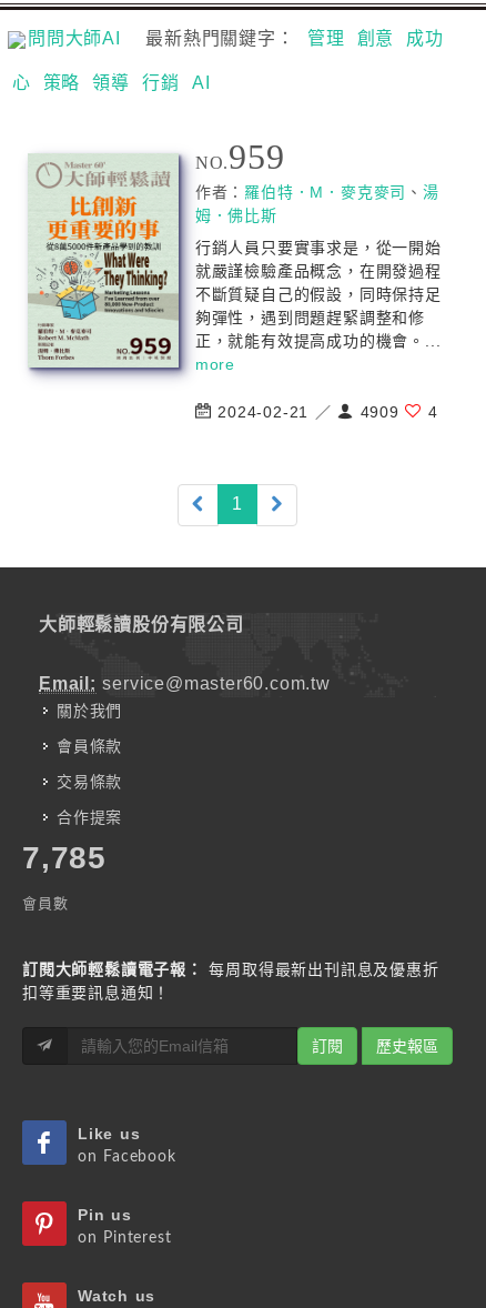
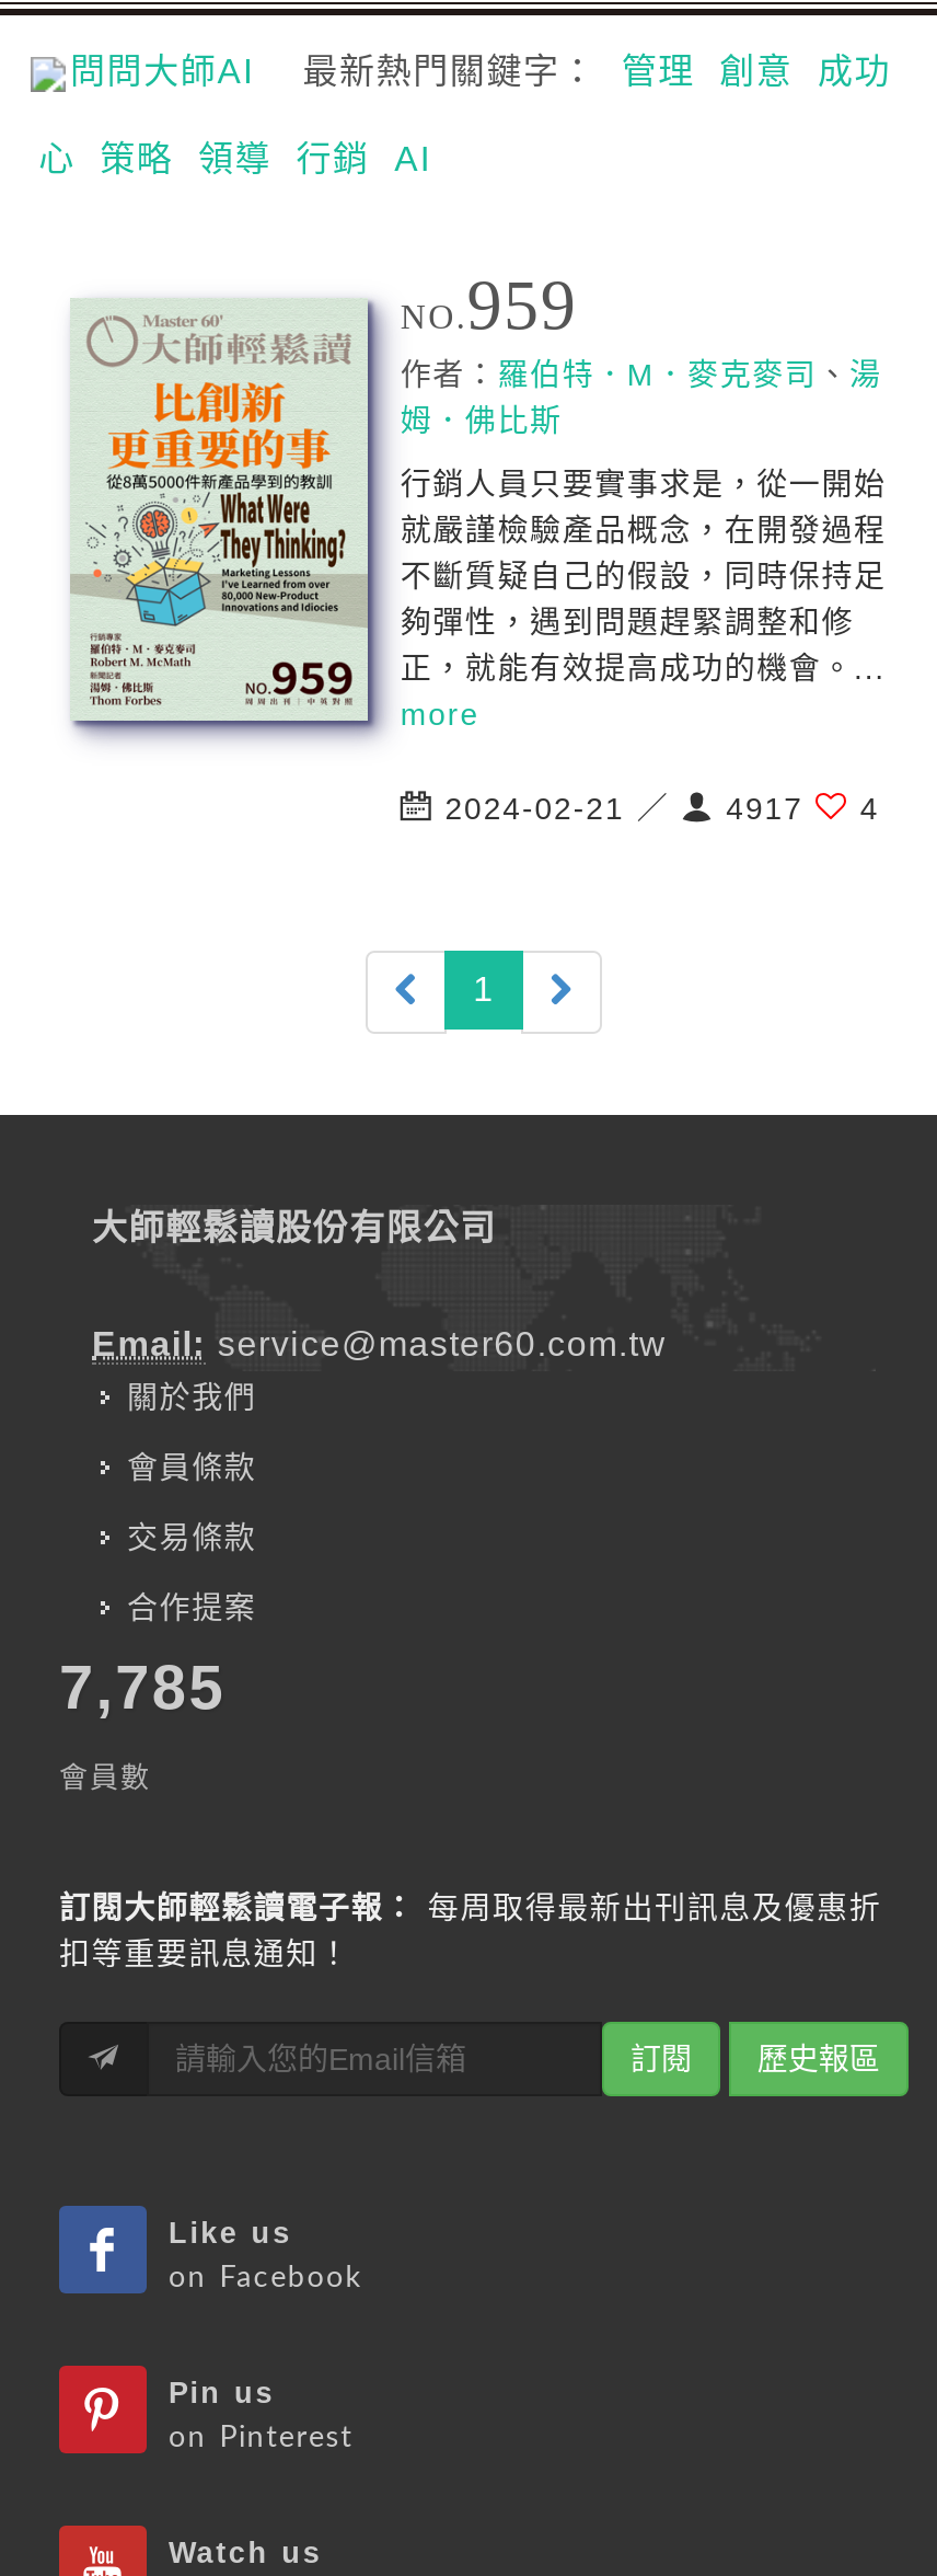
[211,403,438,421] 2024-02-21 ／ 4909 4 -> [433,791,879,826] 2024-02-21 ／ 4917 4

